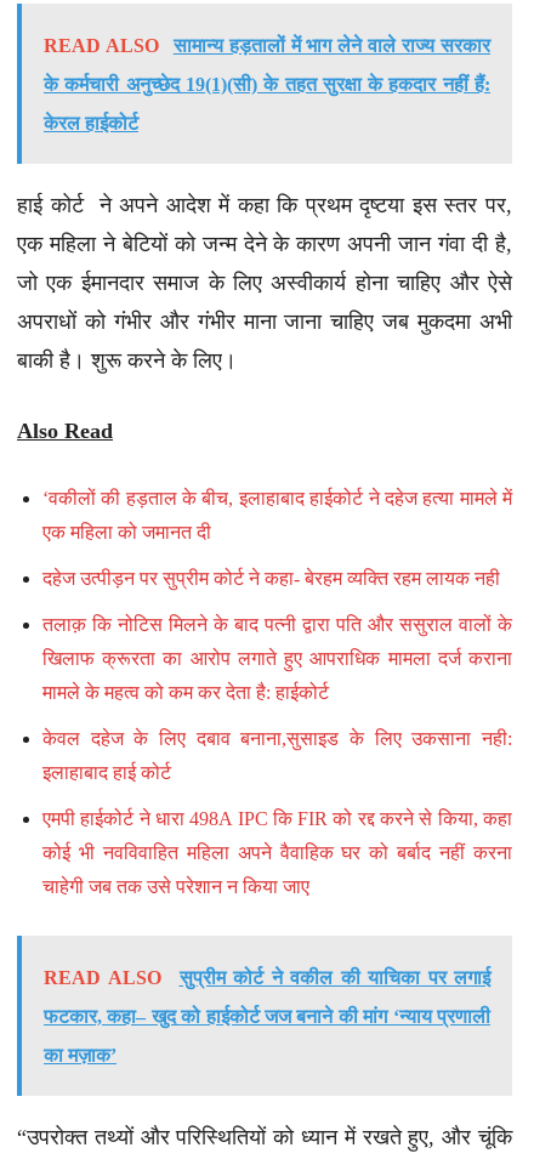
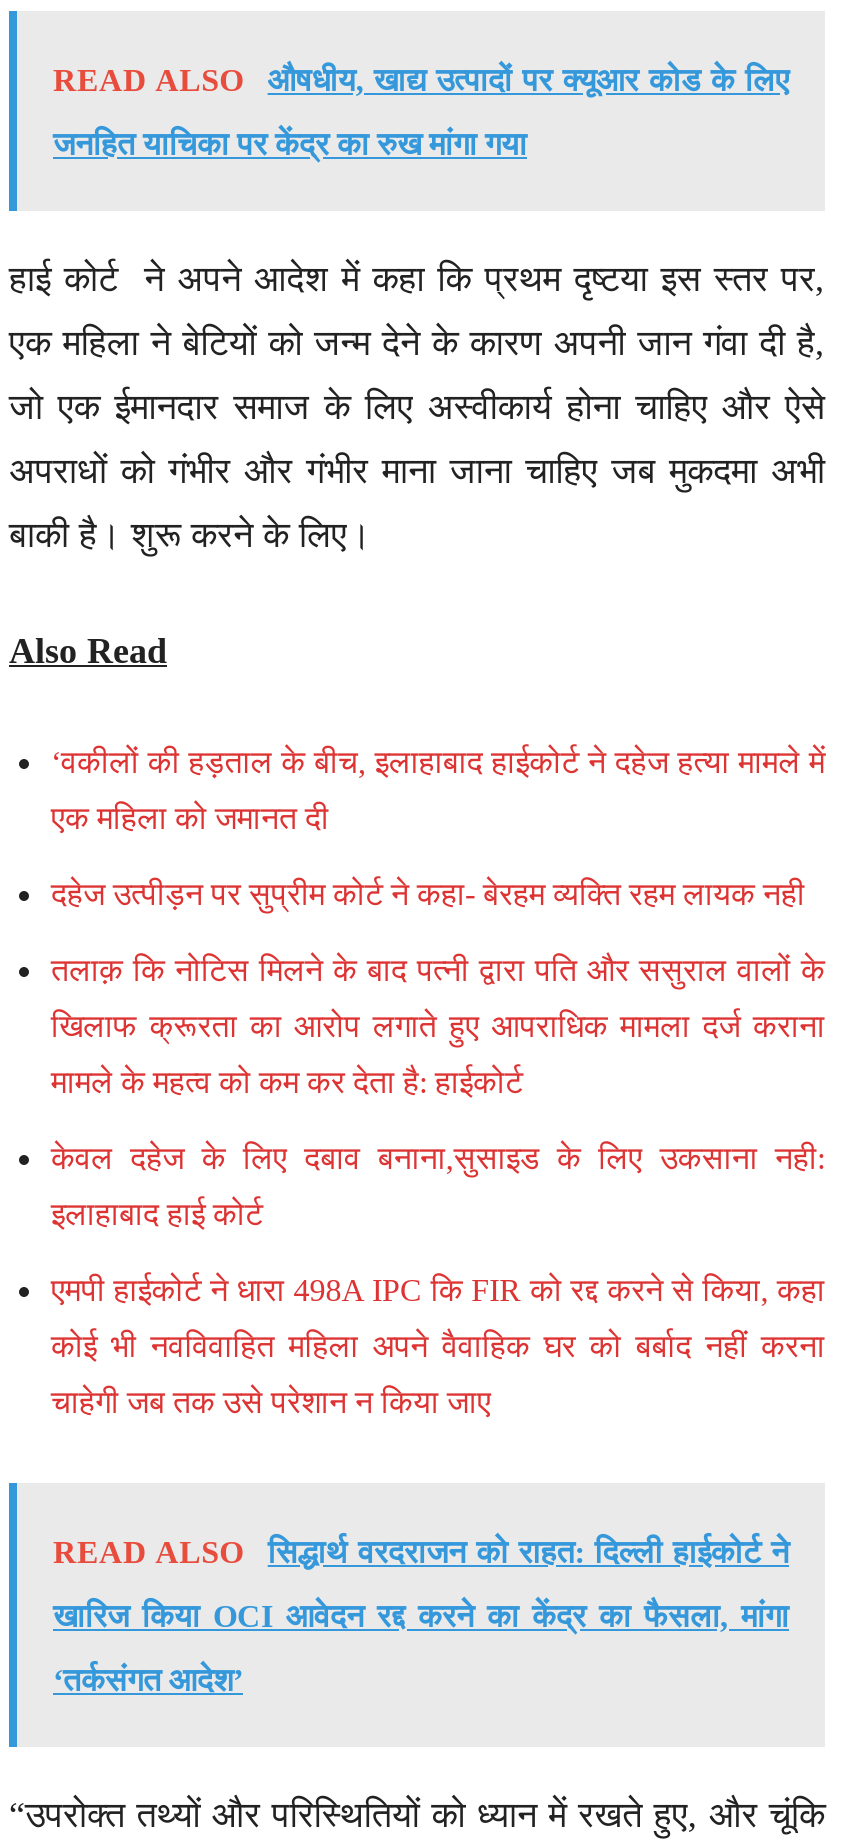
[44,35,490,133] सामान्य हड़तालों में भाग लेने वाले राज्य सरकार | के कर्मचारी अनुच्छेद 19(1)(सी) के तहत सुरक्षा के हकदार नहीं हैं: | केरल हाईकोर्ट -> [53,63,789,161] औषधीय, खाद्य उत्पादों पर क्यूआर कोड के लिए | जनहित याचिका पर केंद्र का रुख मांगा गया
[179,967,490,988] सुप्रीम कोर्ट ने वकील की याचिका पर लगाई -> [268,1535,789,1569] सिद्धार्थ वरदराजन को राहत: दिल्ली हाईकोर्ट ने
[44,1006,490,1026] फटकार, कहा– खुद को हाईकोर्ट जज बनाने की मांग ‘न्याय प्रणाली -> [53,1599,789,1633] खारिज किया OCI आवेदन रद्द करने का केंद्र का फैसला, मांगा
[44,1045,117,1065] का मज़ाक’ -> [53,1663,243,1697] ‘तर्कसंगत आदेश’

